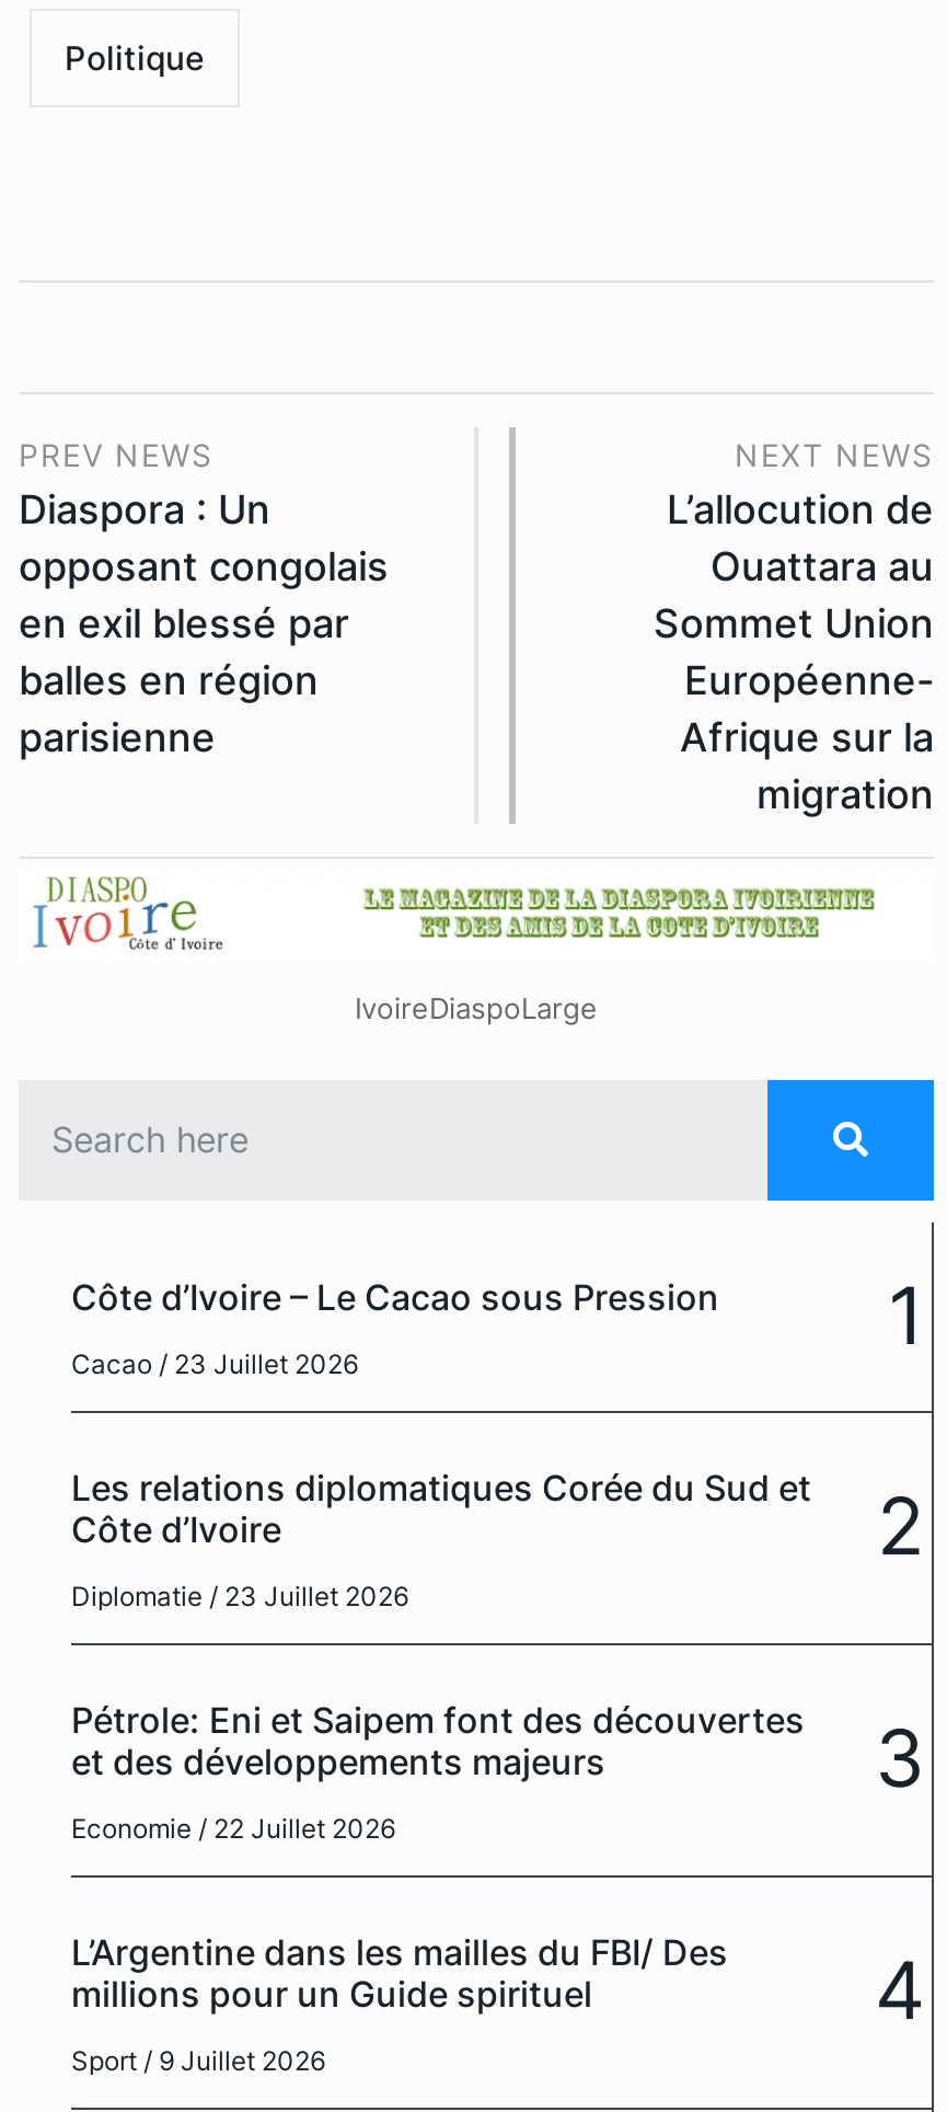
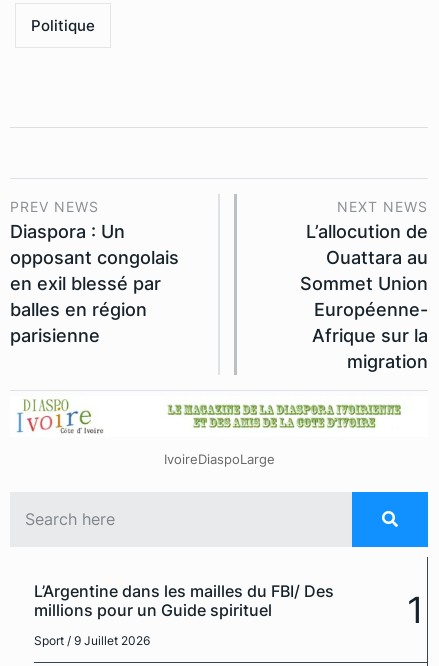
[71,1267,925,1612] Côte d’Ivoire – Le Cacao sous Pression | Cacao / 23 Juillet 2026 | 1 | Les relations diplomatiques Corée du Sud et | Côte d’Ivoire | Diplomatie / 23 Juillet 2026 -> none
[71,1478,925,1844] 2 | Pétrole: Eni et Saipem font des découvertes | et des développements majeurs | Economie / 22 Juillet 2026 -> none
[875,1711,925,1807] 3 -> none
[875,1943,925,2039] 4 -> [407,587,424,631] 1

